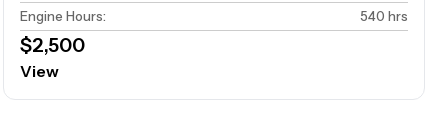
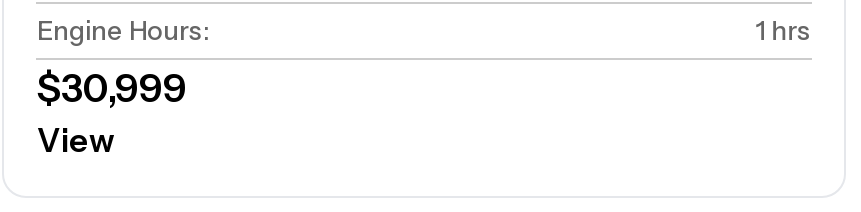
[360,8,408,24] 540 hrs -> [755,15,811,47] 1 hrs
[20,33,85,57] $2,500 -> [37,65,187,113] $30,999

